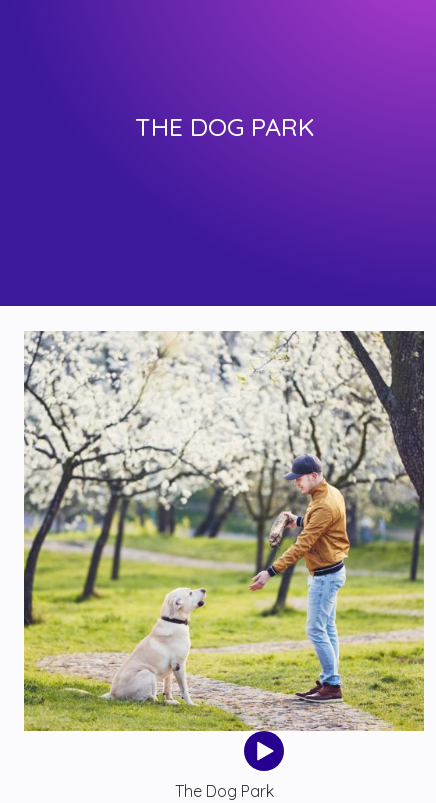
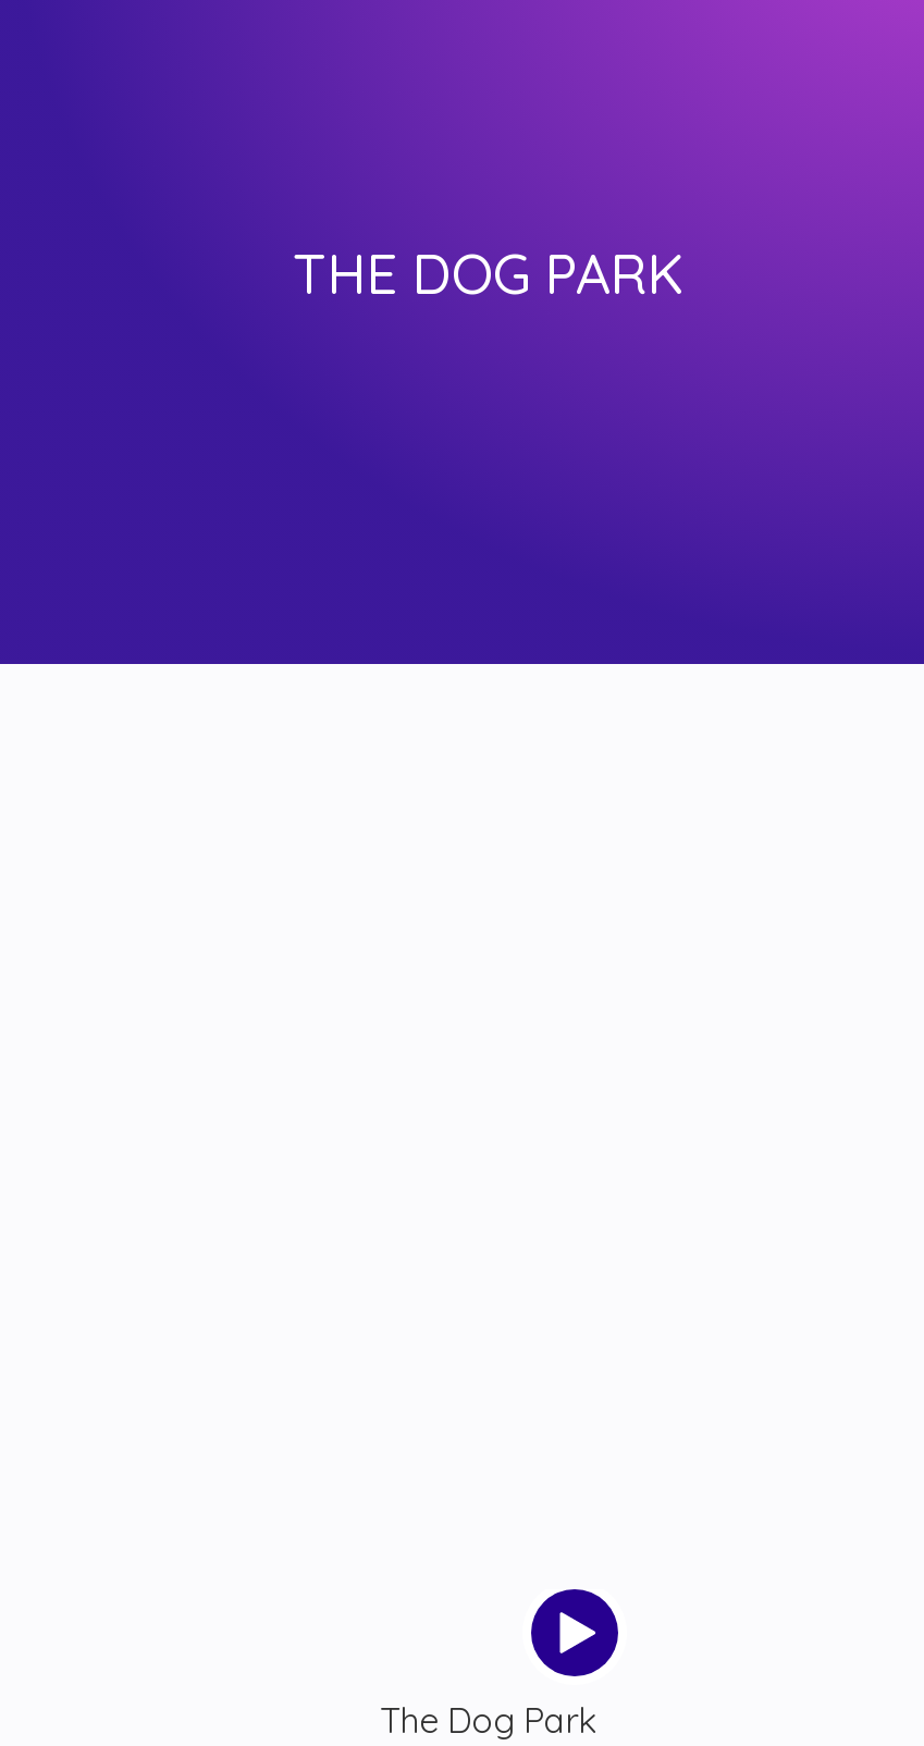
[23,330,425,732] [image] -> none

